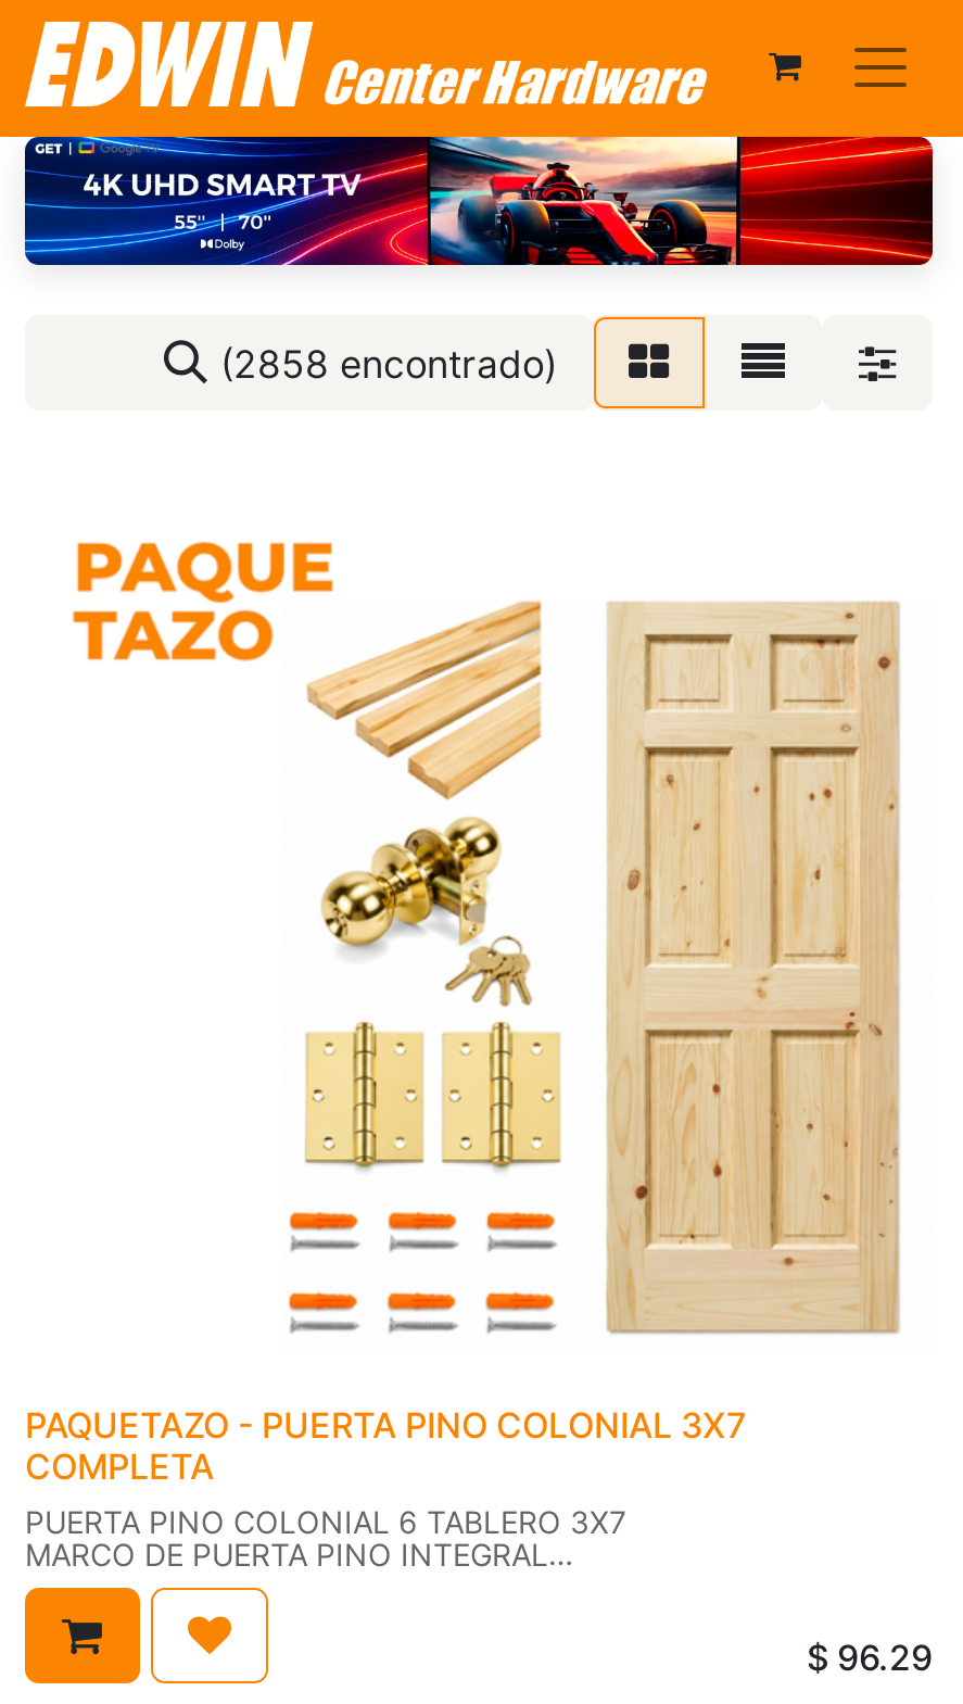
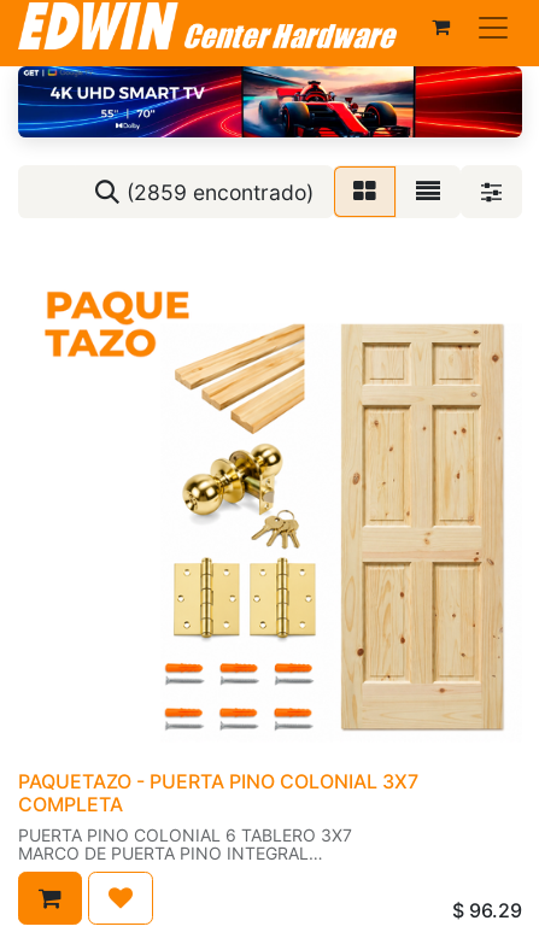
[220,340,557,386] (2858 encontrado) -> [127,179,314,204] (2859 encontrado)

